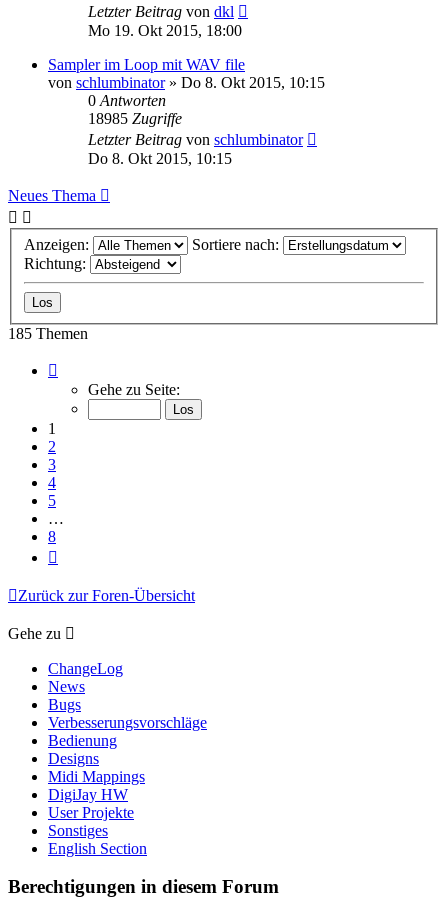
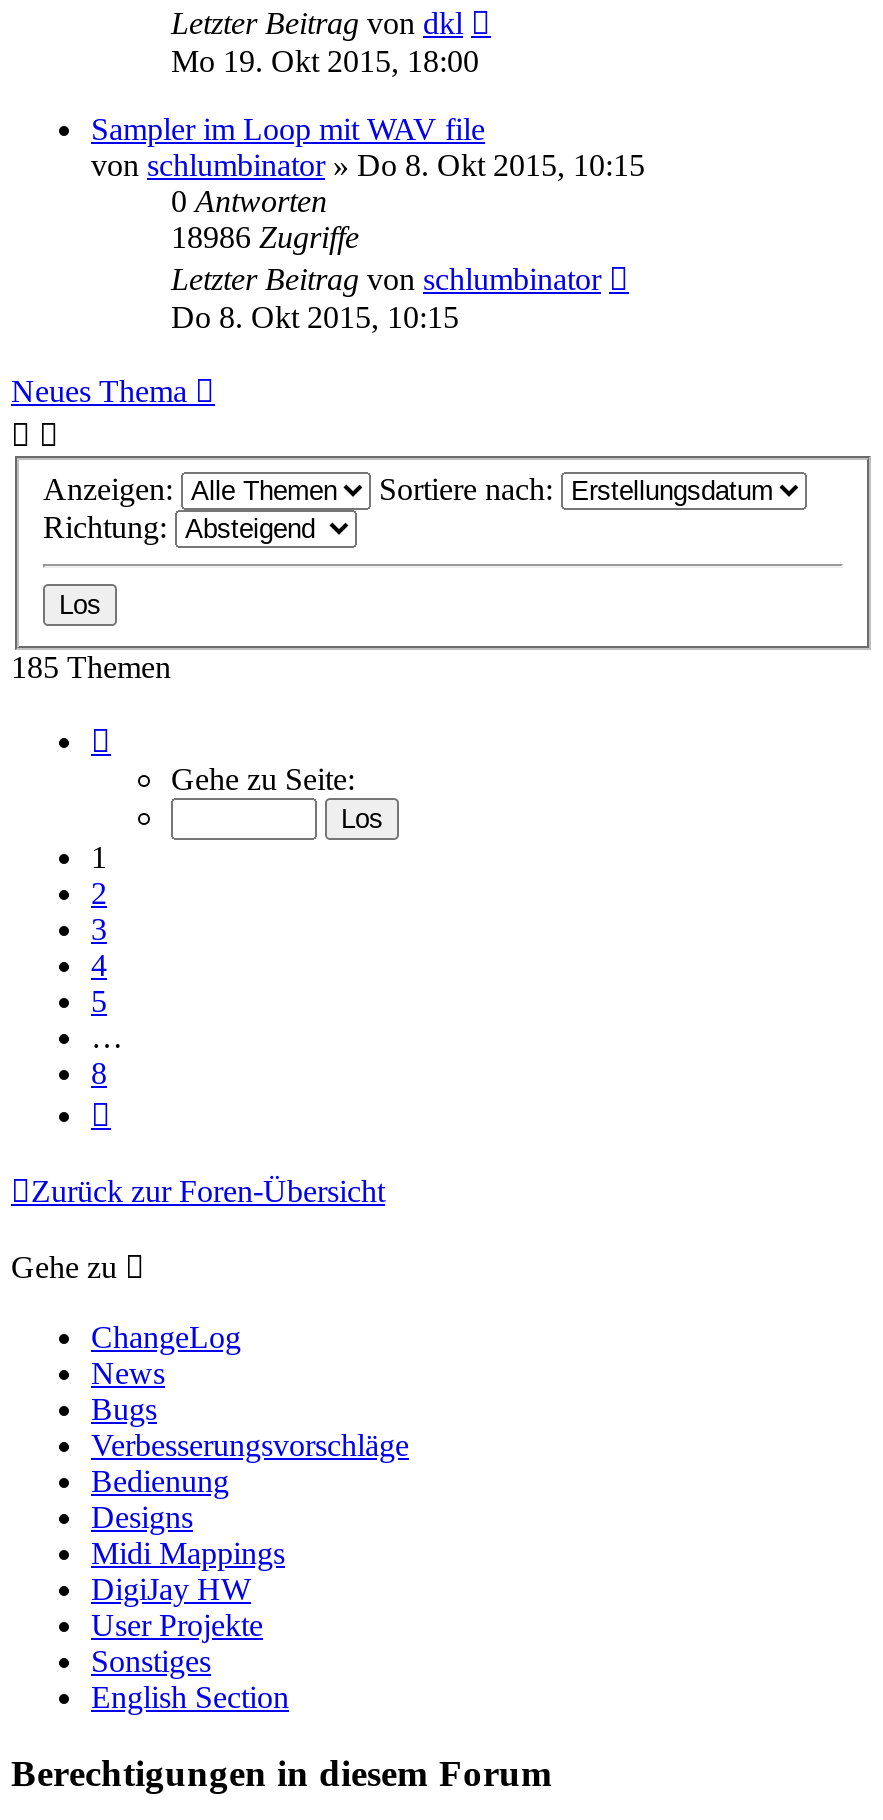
[88,110,182,127] 18985 Zugriffe -> [171,220,359,254] 18986 Zugriffe

